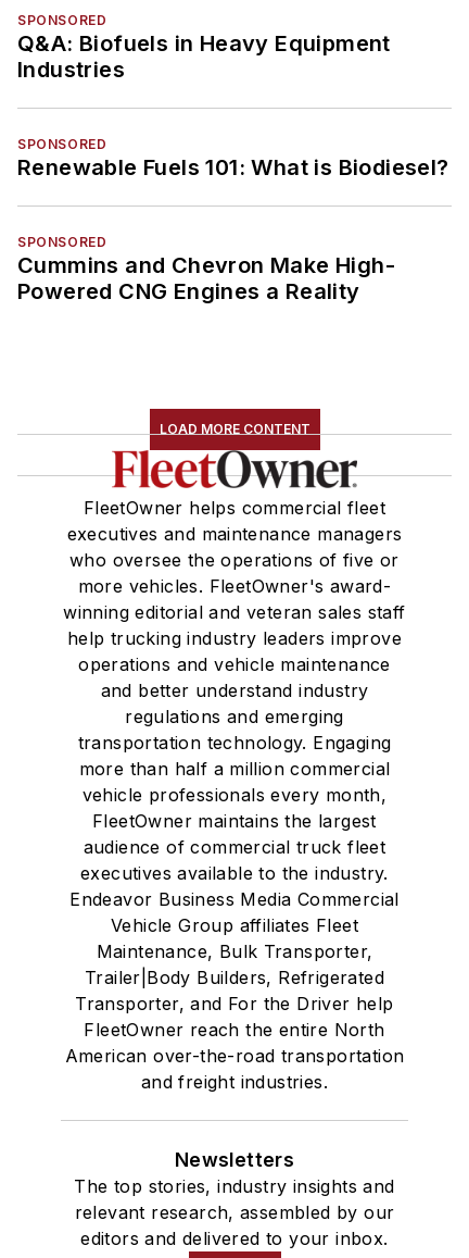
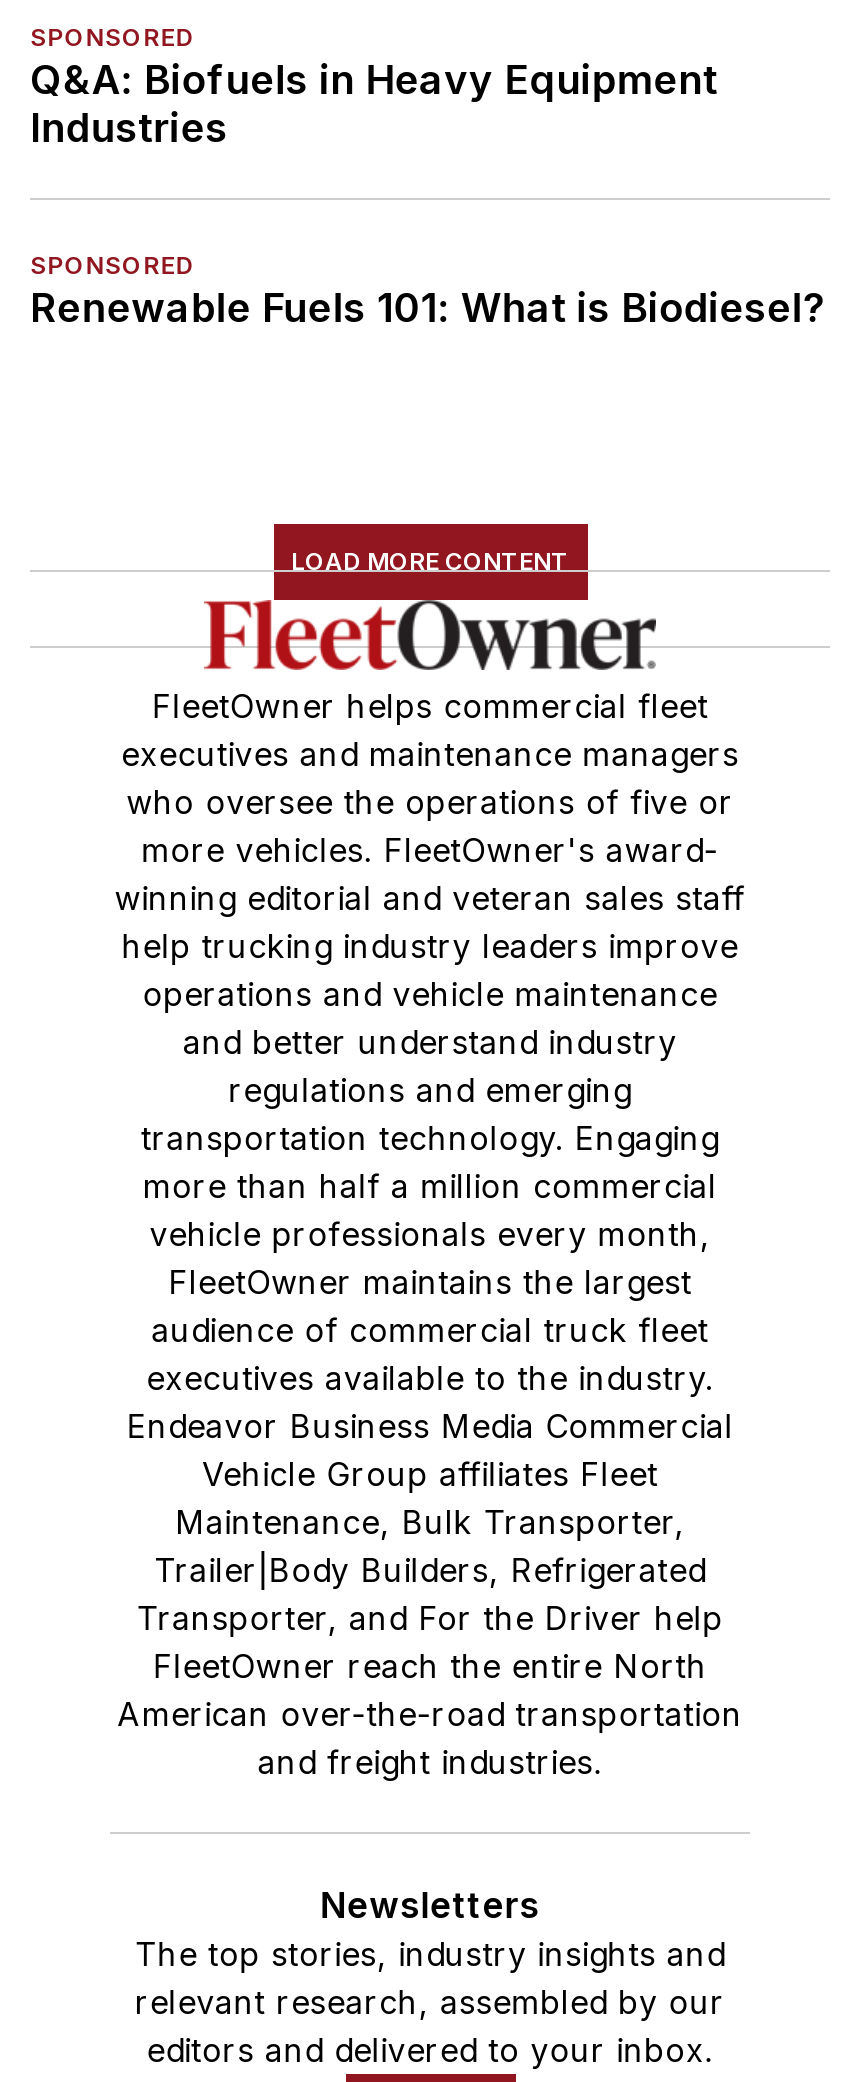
[17,234,395,304] SPONSORED | Cummins and Chevron Make High- | Powered CNG Engines a Reality -> none

